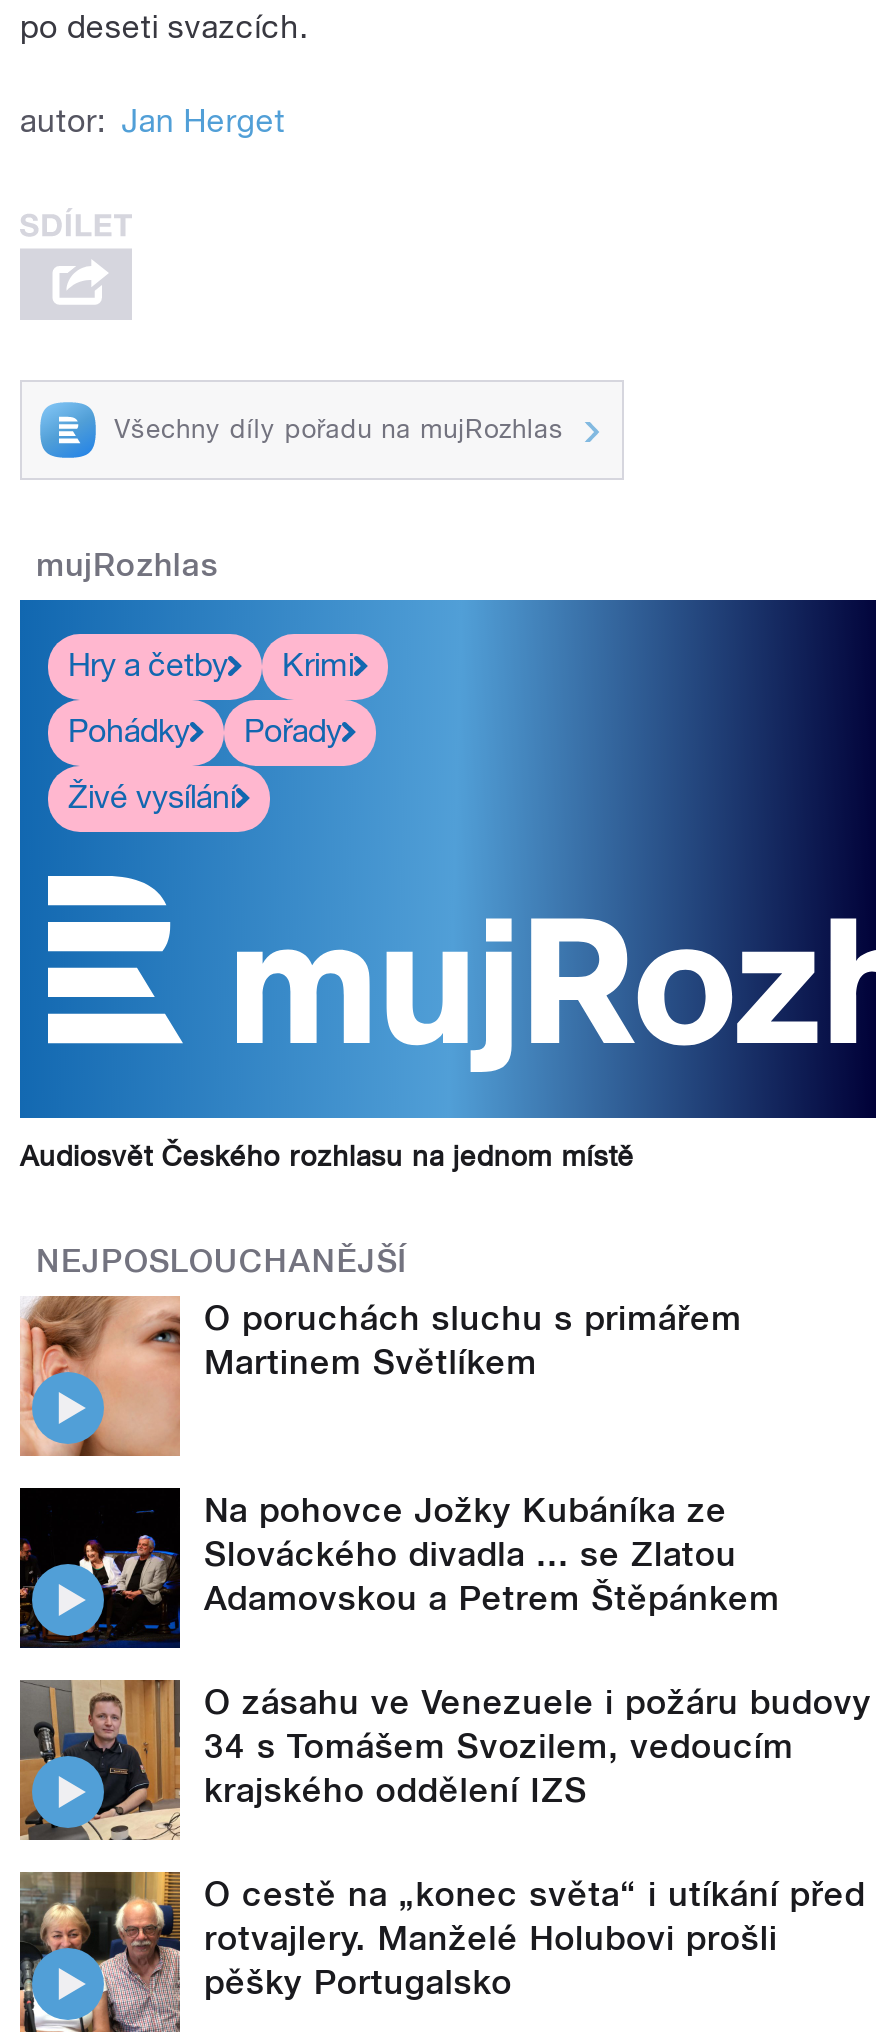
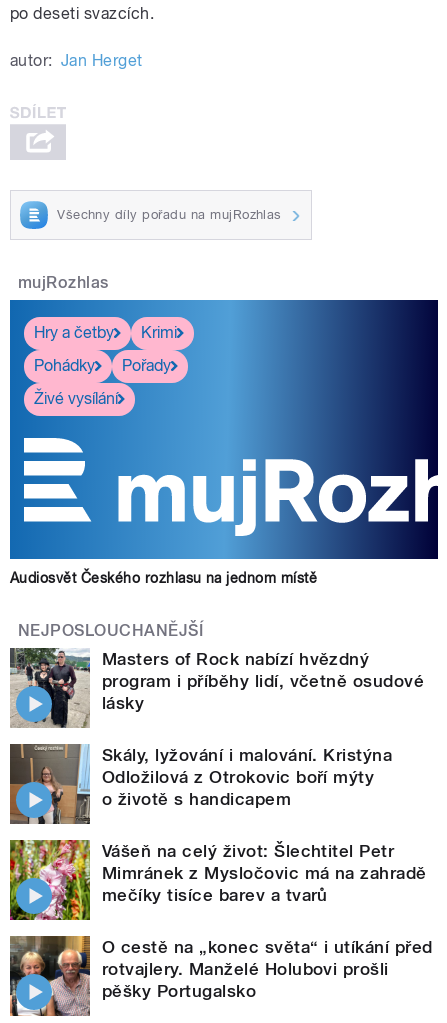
[20,1294,742,1456] [image] | O poruchách sluchu s primářem | Martinem Světlíkem -> [9,647,424,729] [image] | Masters of Rock nabízí hvězdný | program i příběhy lidí, včetně osudové | lásky
[18,1486,780,1650] [image] | Na pohovce Jožky Kubáníka ze | Slováckého divadla ... se Zlatou | Adamovskou a Petrem Štěpánkem -> [9,743,392,825] [image] | Skály, lyžování i malování. Kristýna | Odložilová z Otrokovic boří mýty | o životě s handicapem
[20,1680,872,1840] [image] | O zásahu ve Venezuele i požáru budovy | 34 s Tomášem Svozilem, vedoucím | krajského oddělení IZS -> [9,839,427,920] [image] | Vášeň na celý život: Šlechtitel Petr | Mimránek z Mysločovic má na zahradě | mečíky tisíce barev a tvarů

